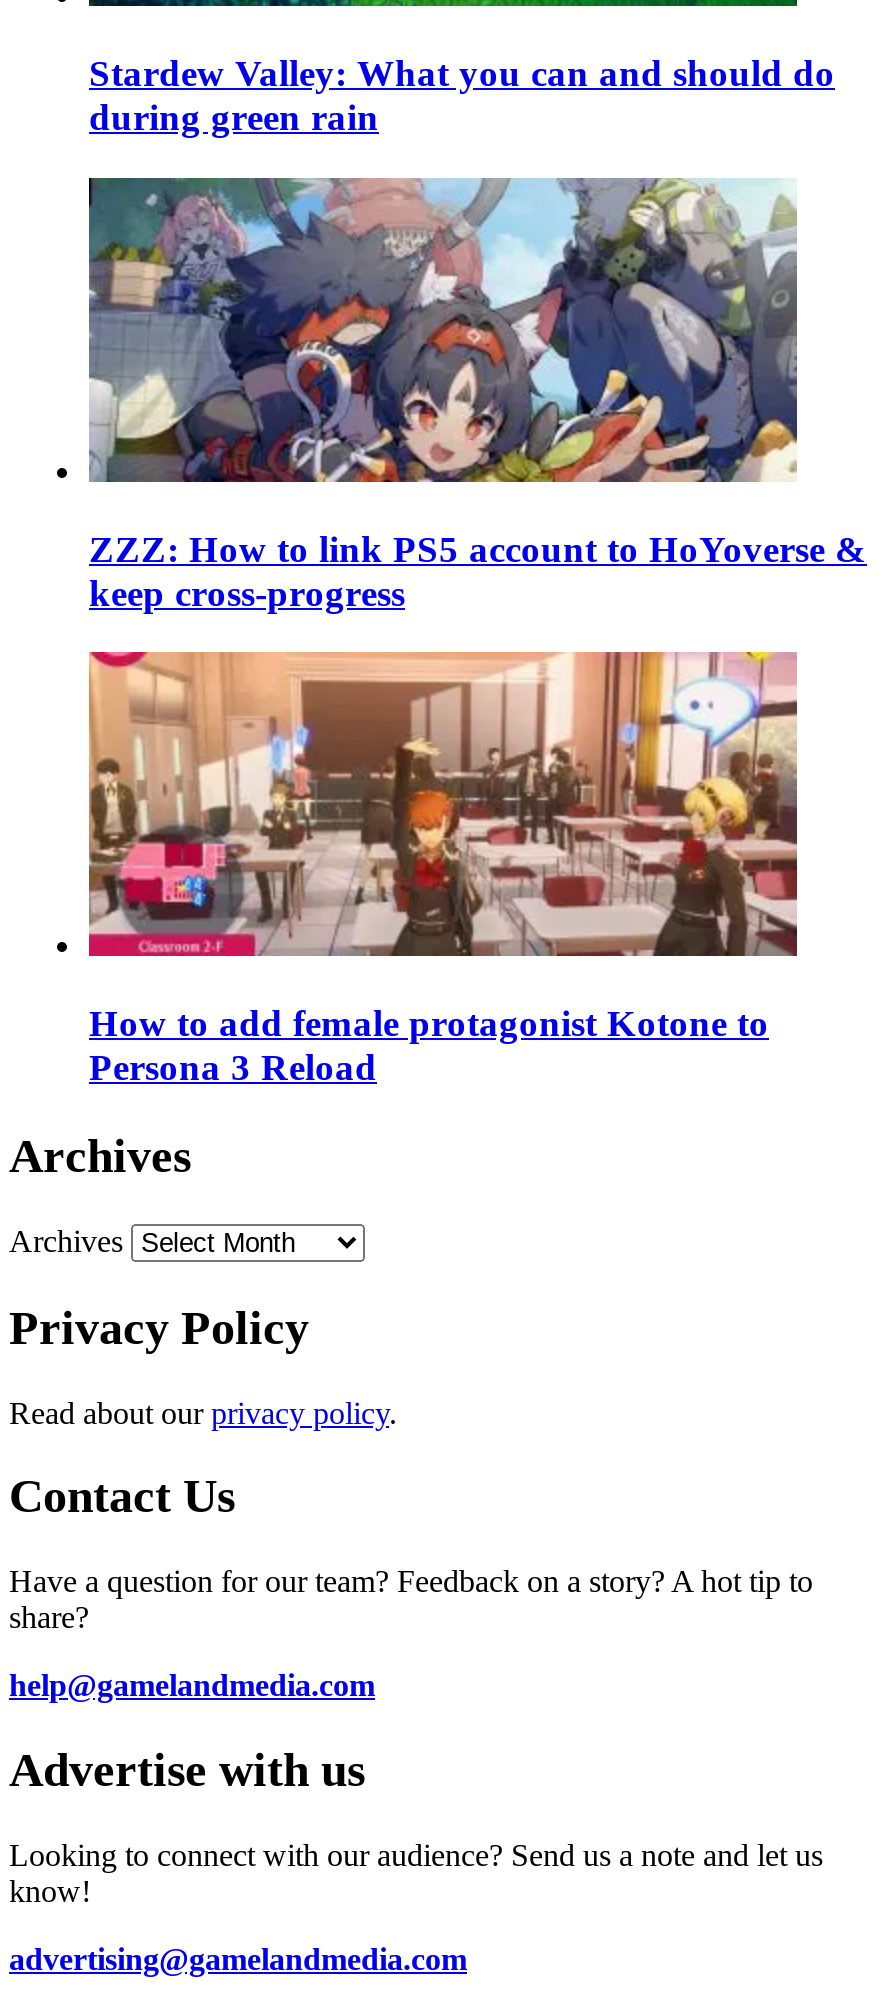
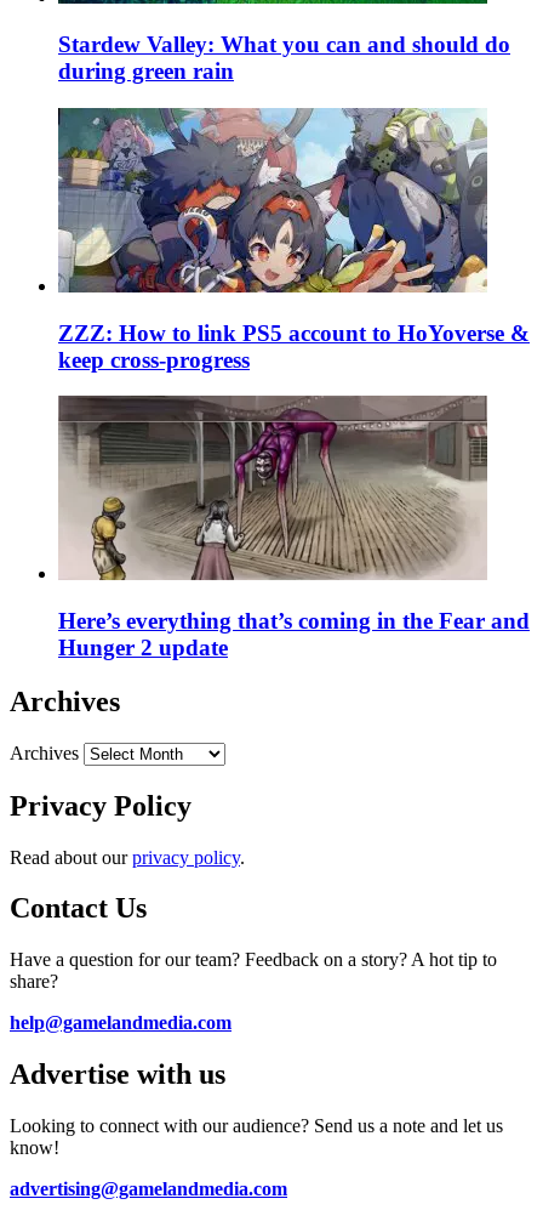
[87,650,799,1088] [image] | How to add female protagonist Kotone to | Persona 3 Reload -> [57,394,530,660] [image] | Here’s everything that’s coming in the Fear and | Hunger 2 update

